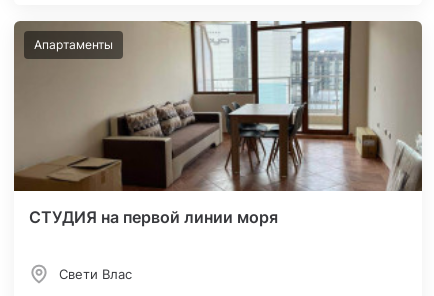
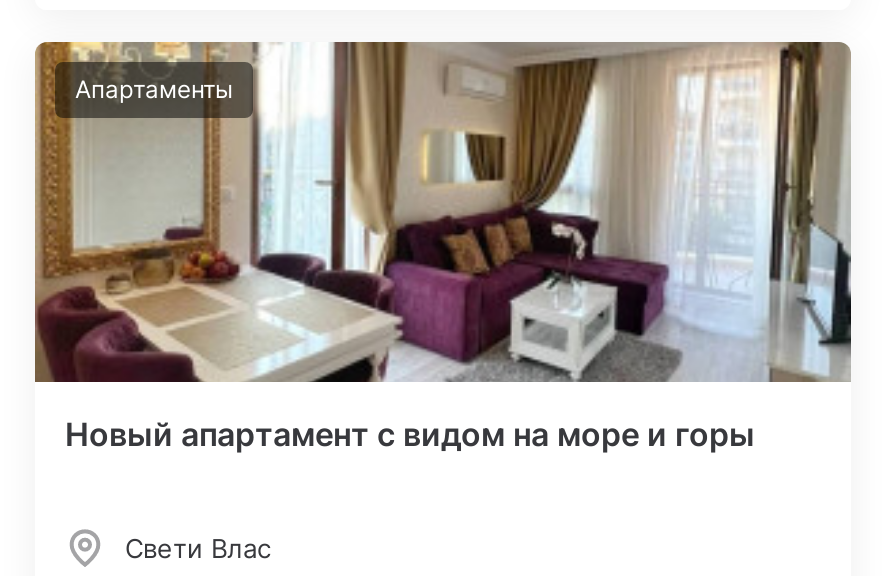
[14,20,422,227] [image] | СТУДИЯ на первой линии моря -> [35,40,853,455] [image] | Новый апартамент с видом на море и горы

